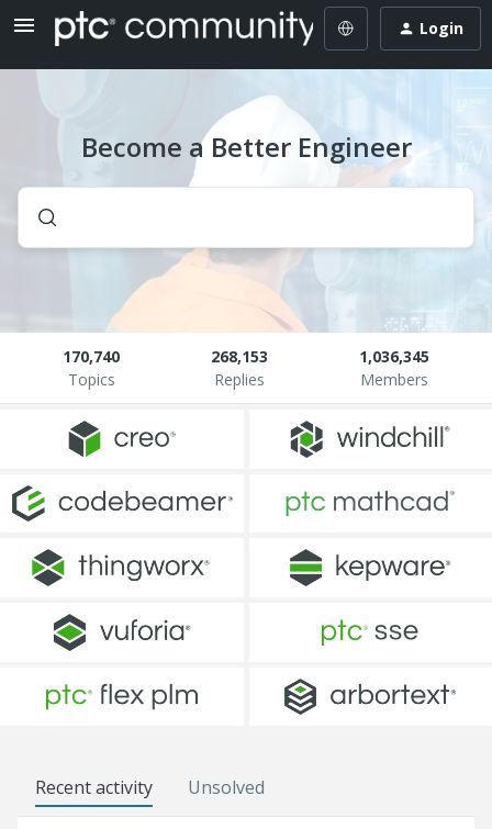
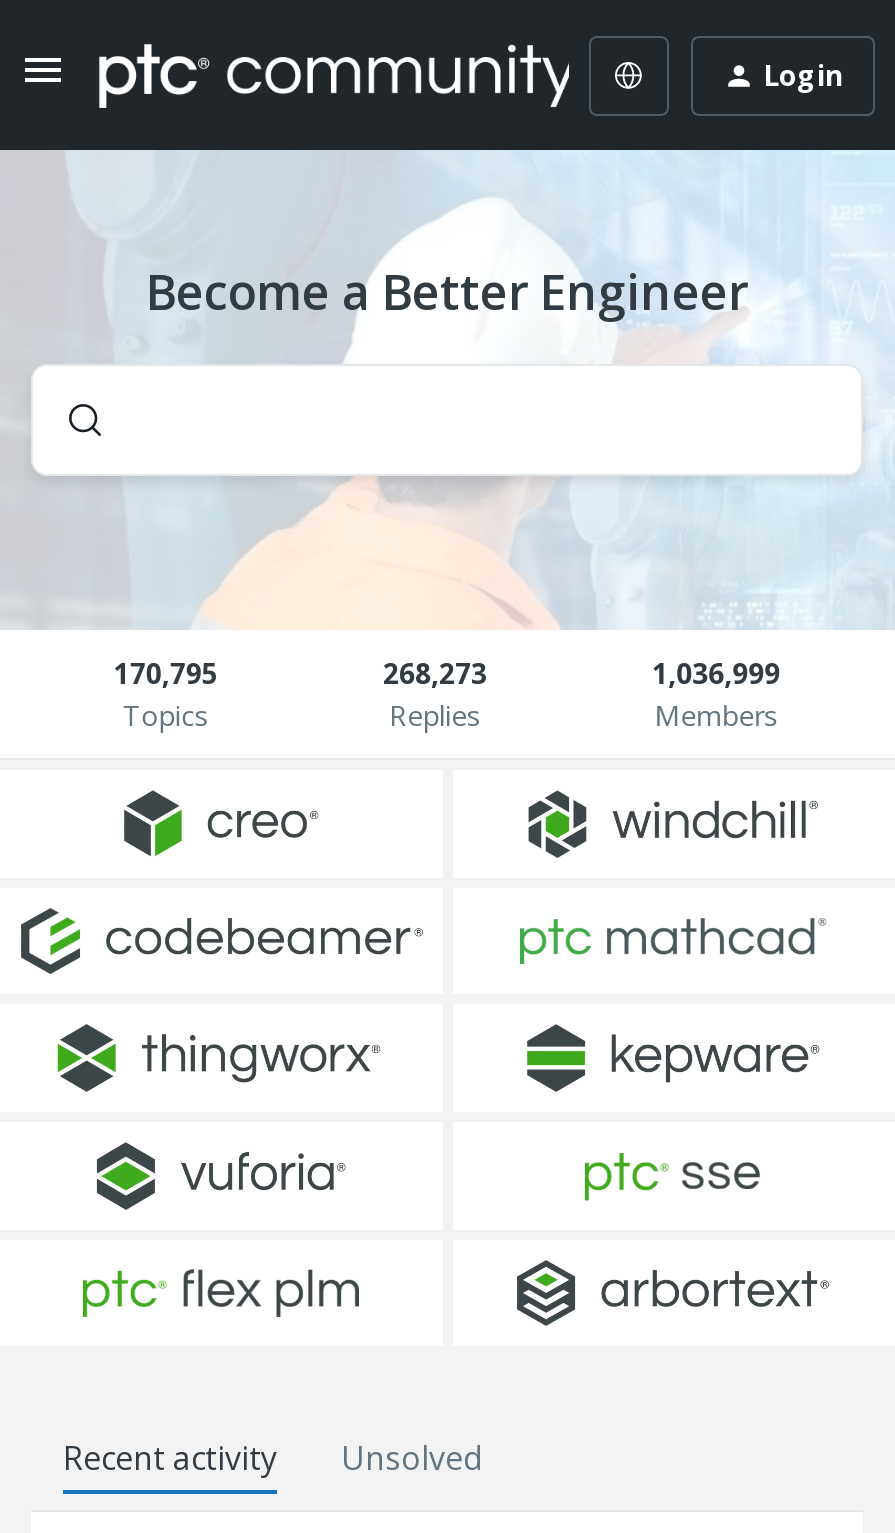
[63,346,120,367] 170,740 -> [114,654,218,692] 170,795
[211,346,268,367] 268,153 -> [383,654,487,692] 268,273
[359,346,429,367] 1,036,345 -> [652,654,780,692] 1,036,999

